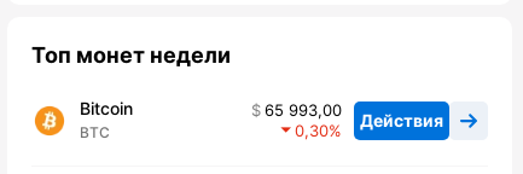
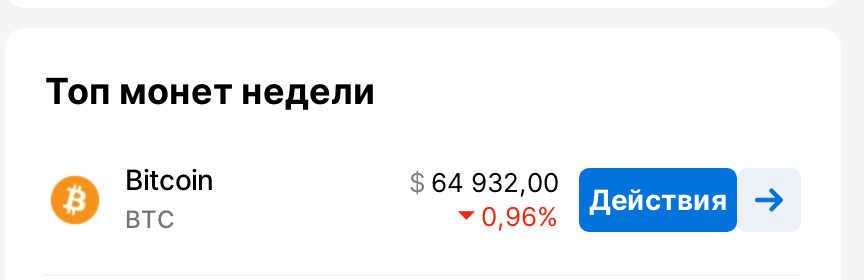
[265,101,443,130] 65 993,00 Действия -> [431,167,727,216] 64 932,00 Действия
[295,121,329,141] 0,30 -> [481,201,537,233] 0,96

